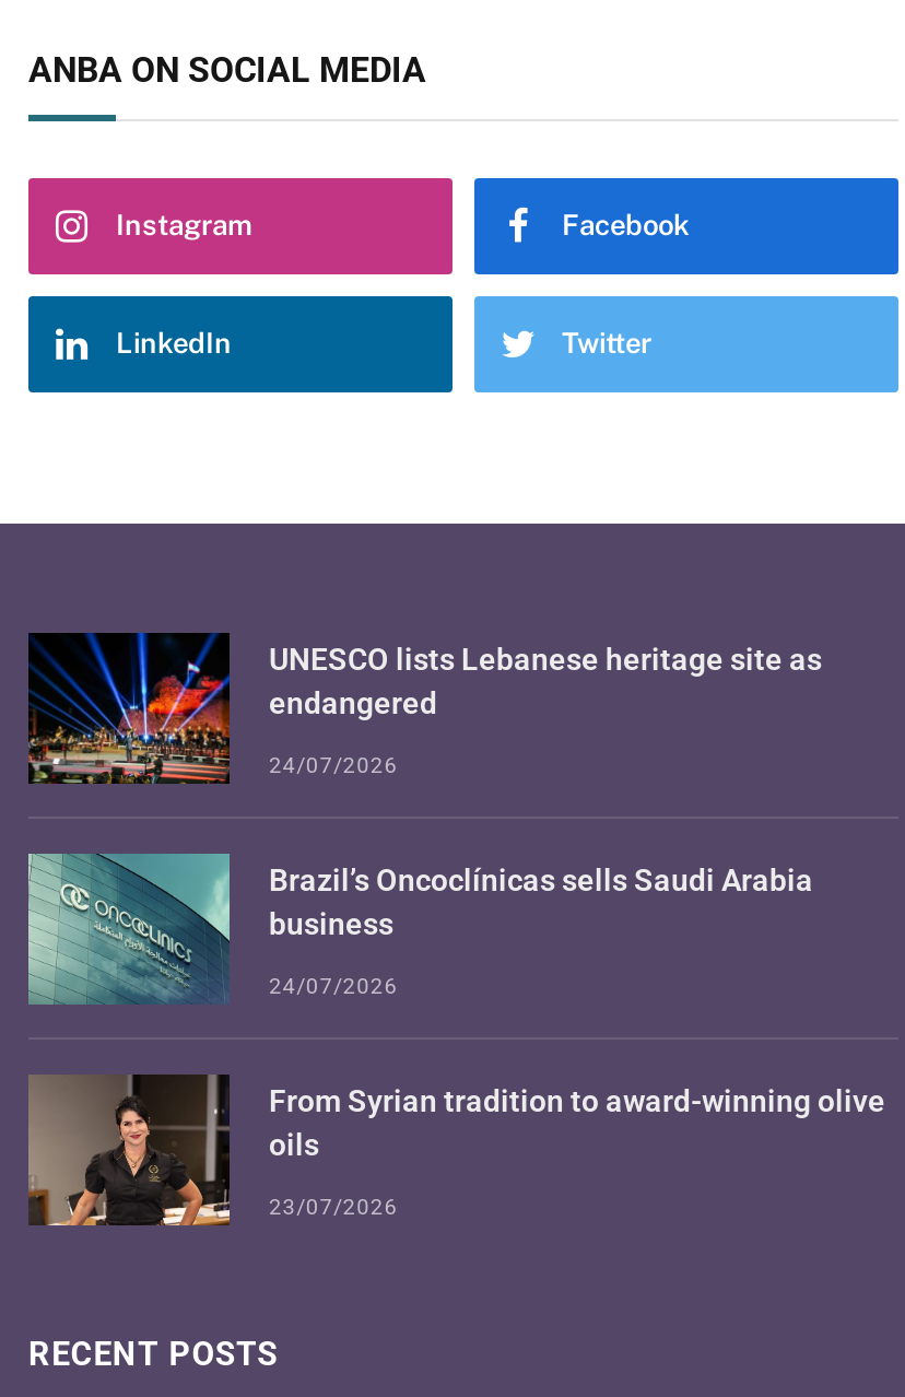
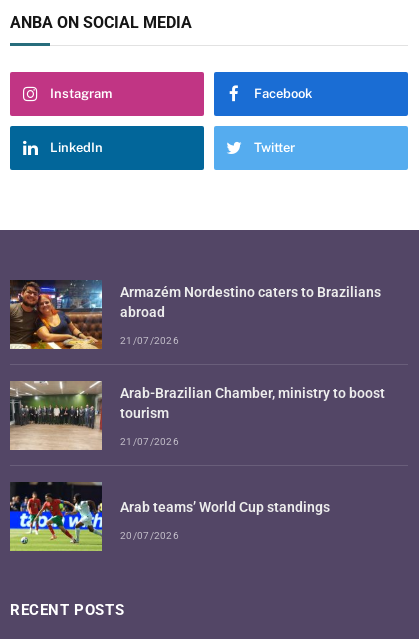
[26,631,822,786] [image] | UNESCO lists Lebanese heritage site as | endangered -> [9,280,381,350] [image] | Armazém Nordestino caters to Brazilians | abroad
[269,752,398,776] 24/07/2026 -> [120,335,179,346] 21/07/2026
[26,854,813,1005] [image] | Brazil’s Oncoclínicas sells Saudi Arabia | business -> [10,380,385,451] [image] | Arab-Brazilian Chamber, ministry to boost | tourism
[269,973,398,997] 24/07/2026 -> [120,436,179,447] 21/07/2026
[28,1075,885,1225] [image] | From Syrian tradition to award-winning olive | oils -> [9,482,330,552] [image] | Arab teams’ World Cup standings
[269,1194,398,1218] 23/07/2026 -> [120,530,179,541] 20/07/2026

